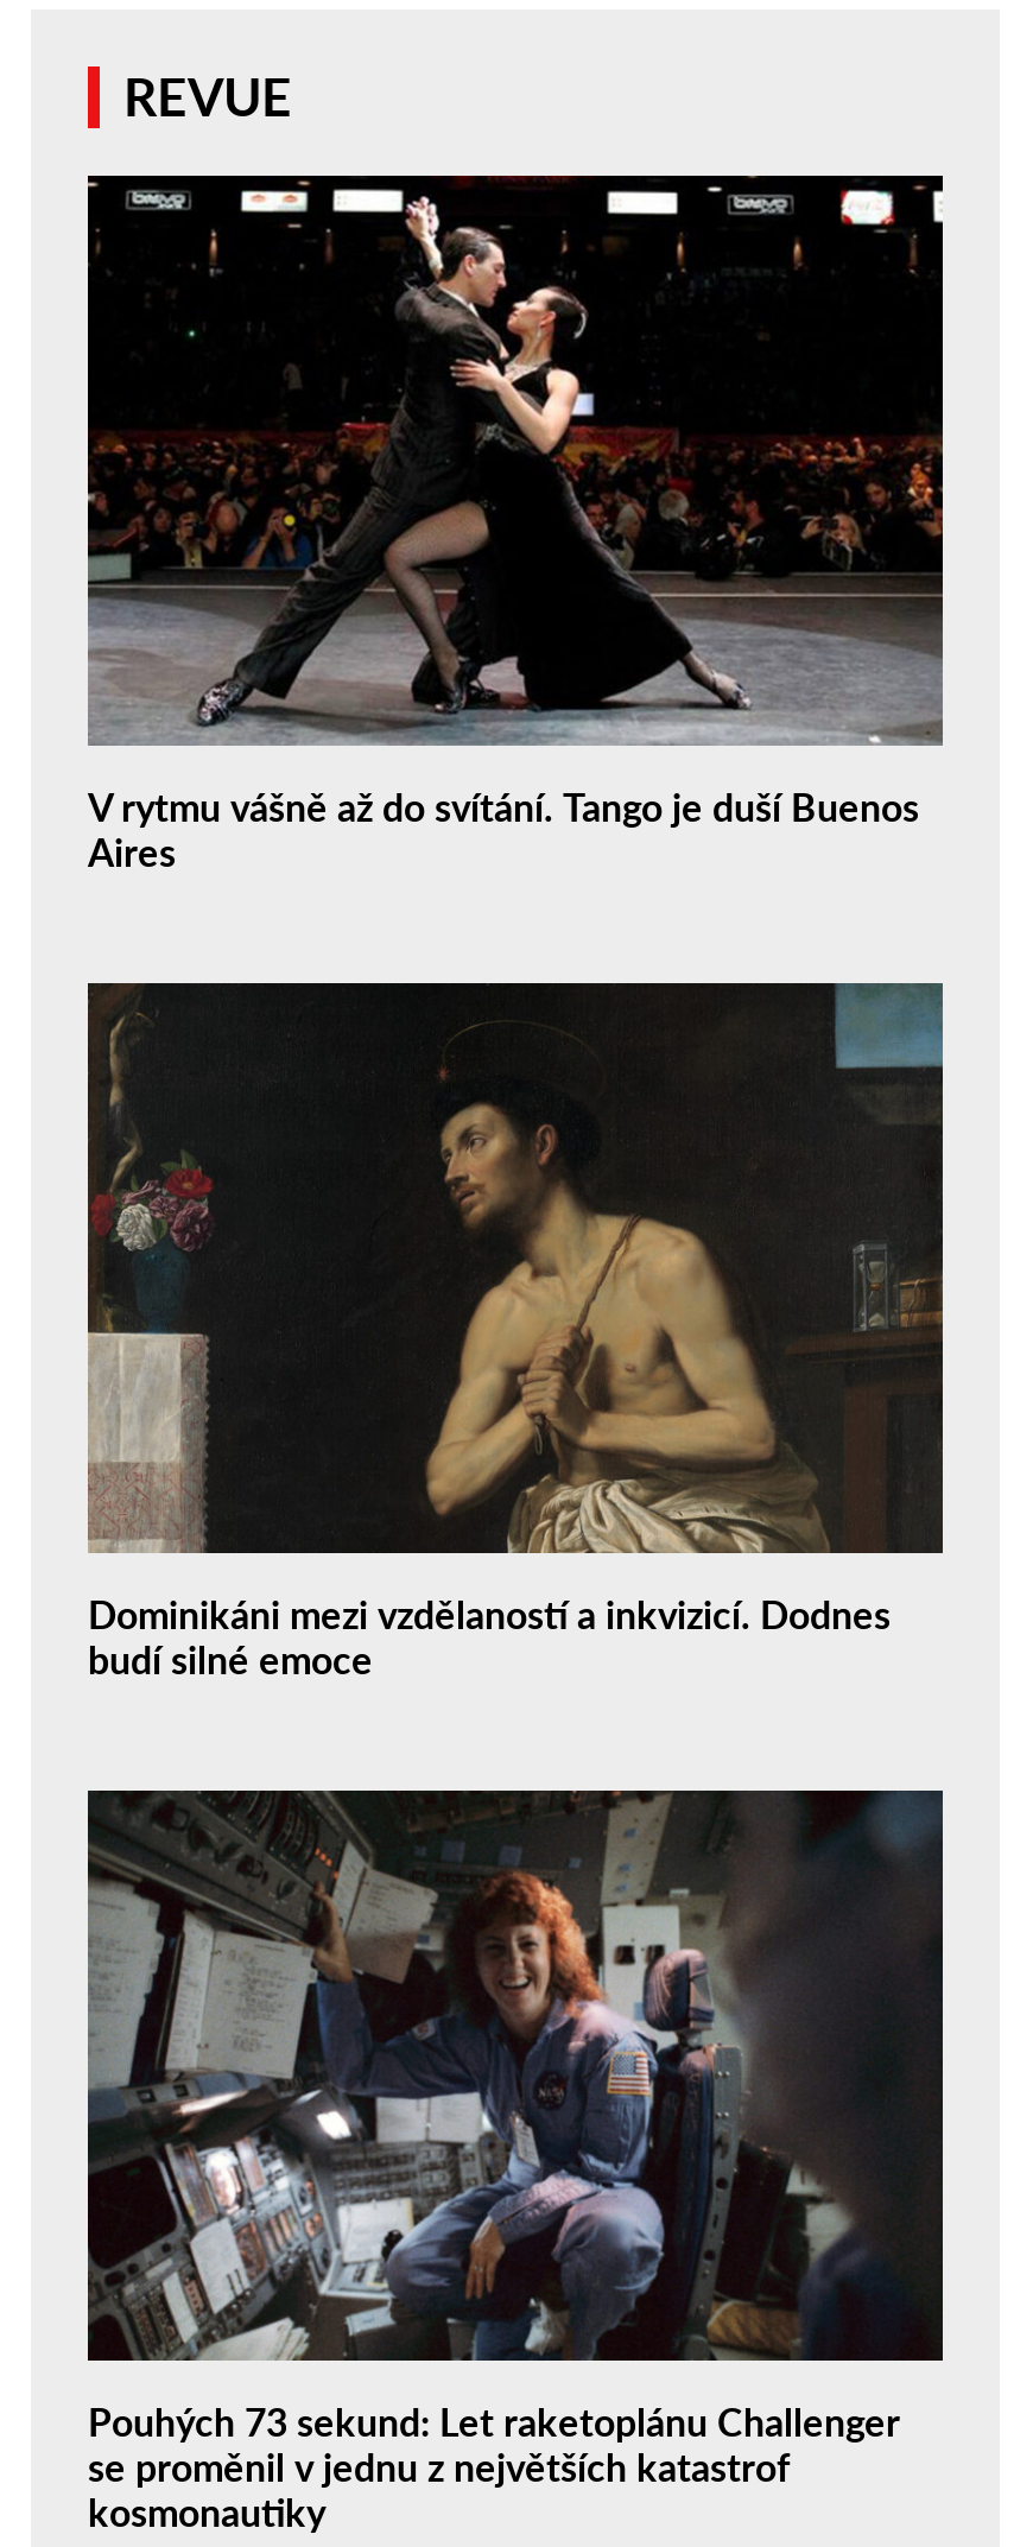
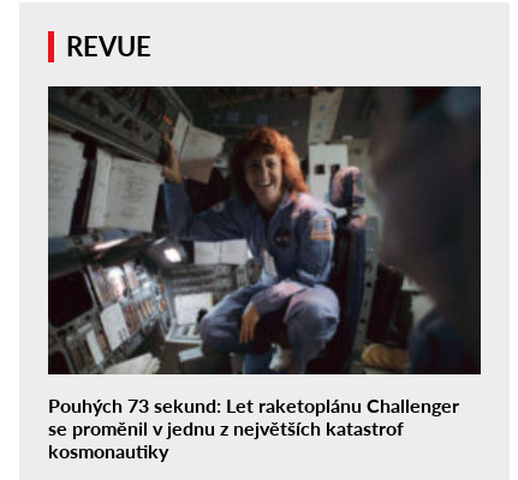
[88,178,943,874] [image] | V rytmu vášně až do svítání. Tango je duší Buenos | Aires -> none
[85,981,945,1681] [image] | Dominikáni mezi vzdělaností a inkvizicí. Dodnes | budí silné emoce -> none

